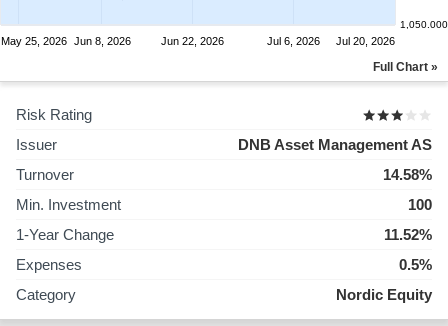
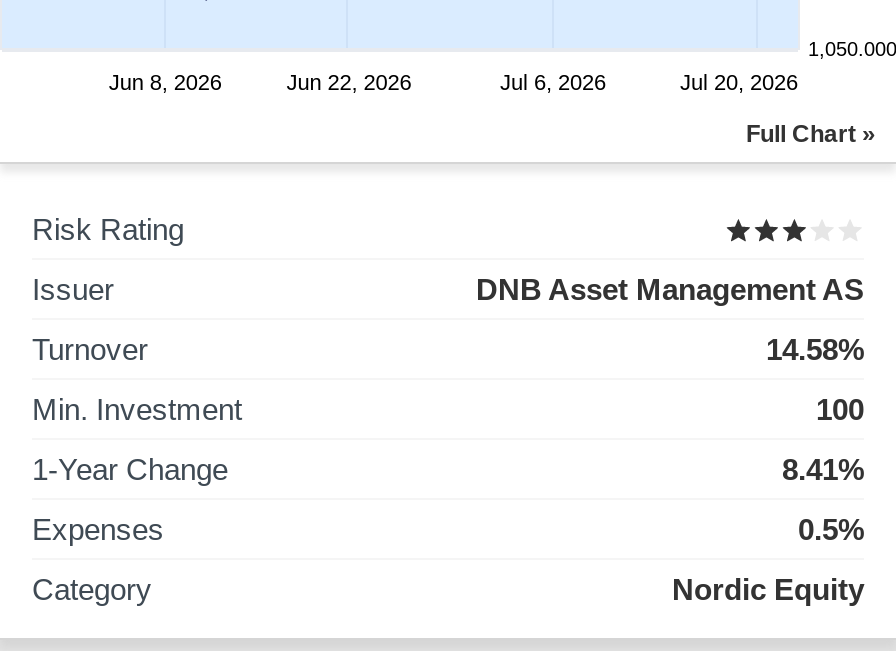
[1,35,130,47] May 25, 2026 Jun 8, 2026 -> [109,70,222,95] Jun 8, 2026
[384,226,432,243] 11.52% -> [782,452,864,486] 8.41%

